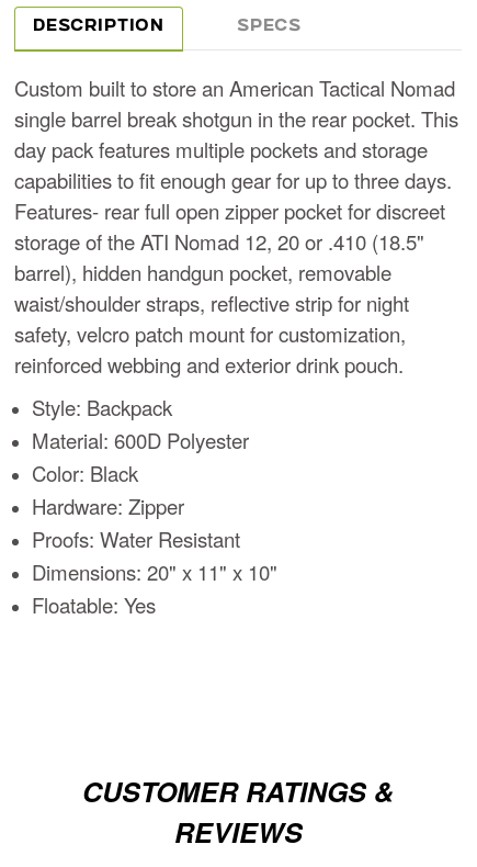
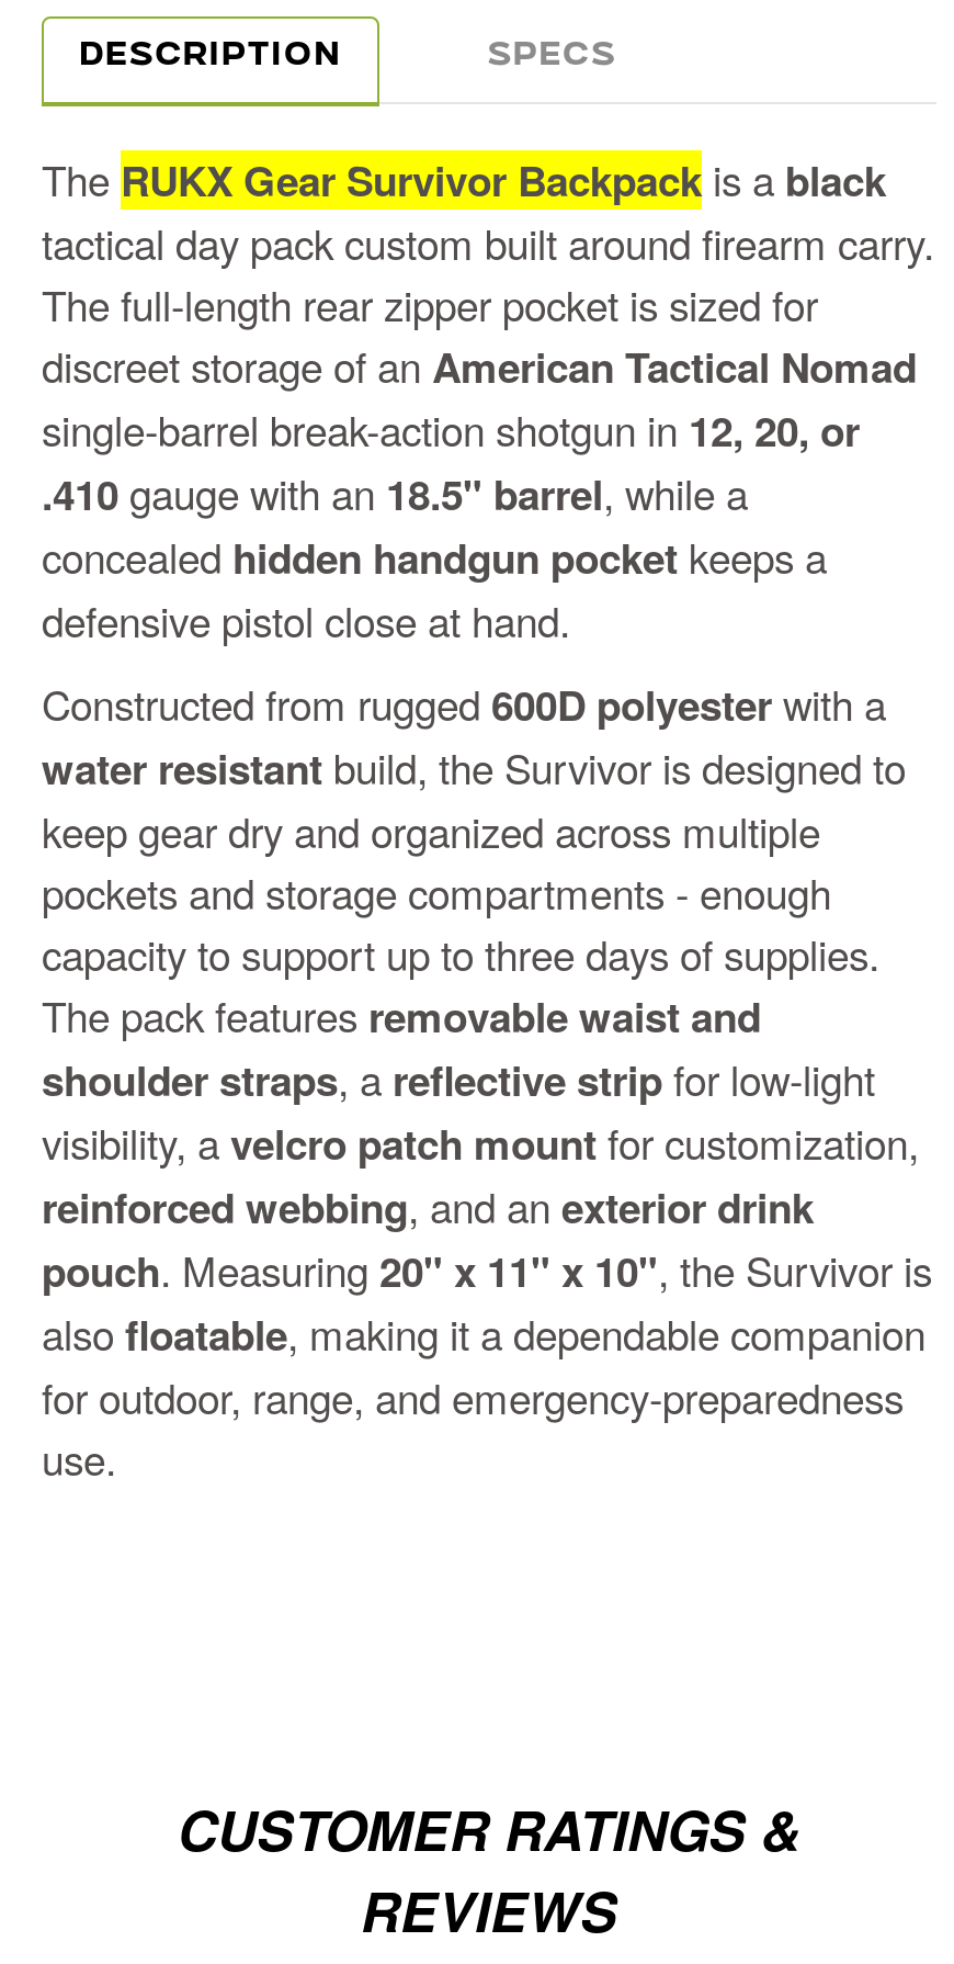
[14,74,458,619] Custom built to store an American Tactical Nomad | single barrel break shotgun in the rear pocket. This | day pack features multiple pockets and storage | capabilities to fit enough gear for up to three days. | Features- rear full open zipper pocket for discreet | storage of the ATI Nomad 12, 20 or .410 (18.5" | barrel), hidden handgun pocket, removable | waist/shoulder straps, reflective strip for night | safety, velcro patch mount for customization, | reinforced webbing and exterior drink pouch. | Style: Backpack | Material: 600D Polyester | Color: Black | Hardware: Zipper | Proofs: Water Resistant | Dimensions: 20" x 11" x 10" | Floatable: Yes -> [42,151,934,1487] The RUKX Gear Survivor Backpack is a black | tactical day pack custom built around firearm carry. | The full-length rear zipper pocket is sized for | discreet storage of an American Tactical Nomad | single-barrel break-action shotgun in 12, 20, or | .410 gauge with an 18.5" barrel, while a | concealed hidden handgun pocket keeps a | defensive pistol close at hand. | Constructed from rugged 600D polyester with a | water resistant build, the Survivor is designed to | keep gear dry and organized across multiple | pockets and storage compartments - enough | capacity to support up to three days of supplies. | The pack features removable waist and | shoulder straps, a reflective strip for low-light | visibility, a velcro patch mount for customization, | reinforced webbing, and an exterior drink | pouch. Measuring 20" x 11" x 10", the Survivor is | also floatable, making it a dependable companion | for outdoor, range, and emergency-preparedness | use.

